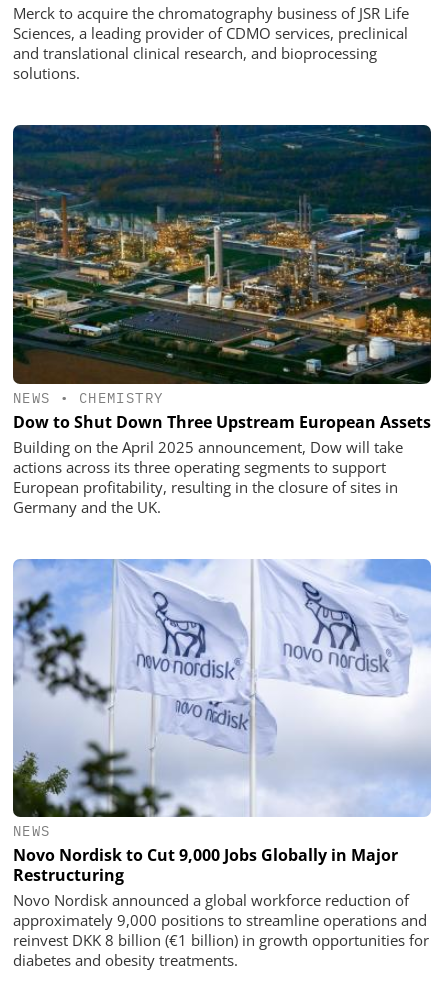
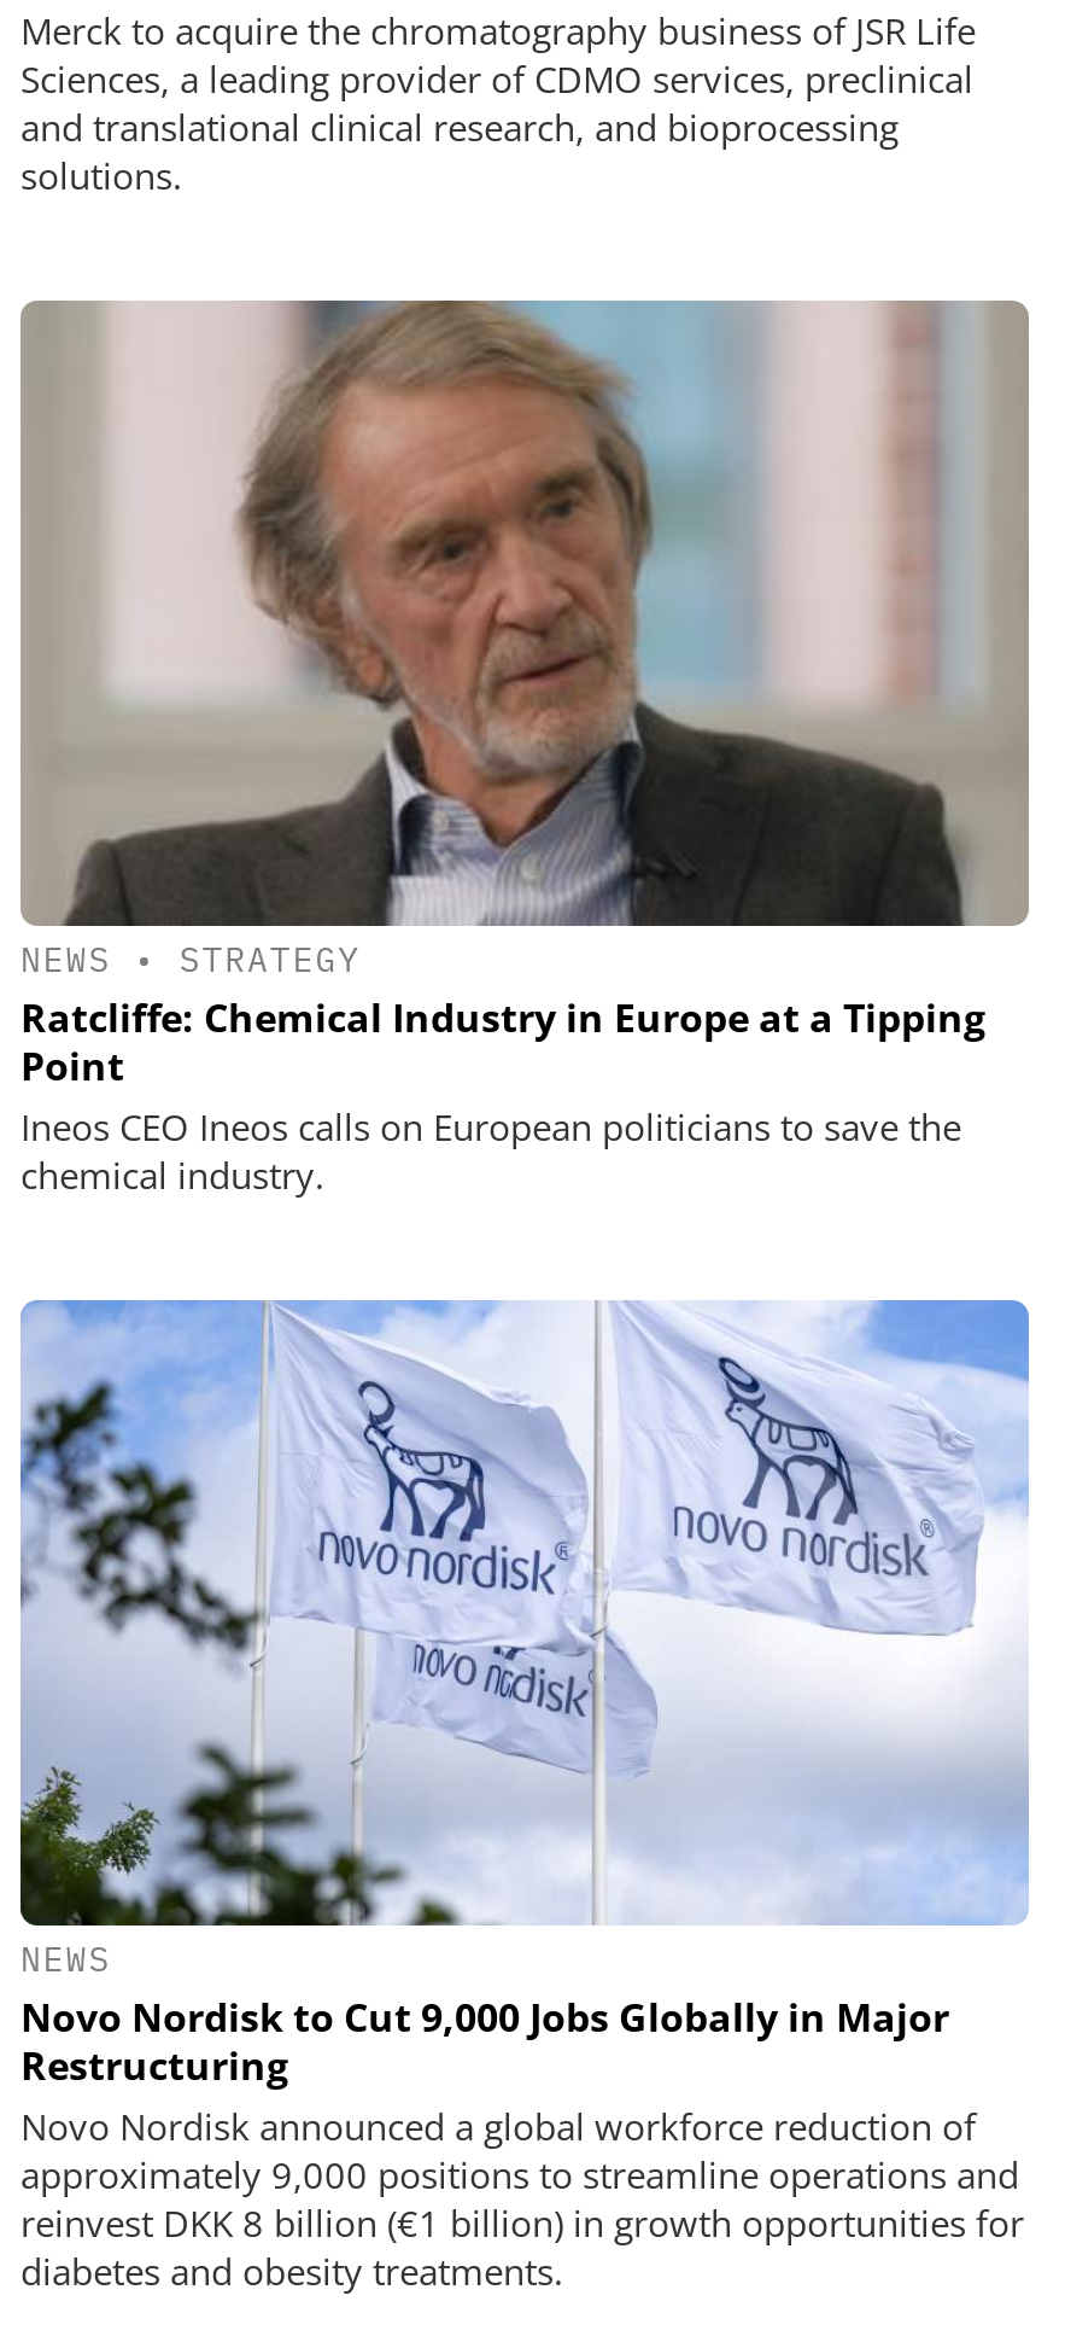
[13,124,431,517] [image] | NEWS • CHEMISTRY | Dow to Shut Down Three Upstream European Assets | Building on the April 2025 announcement, Dow will take | actions across its three operating segments to support | European profitability, resulting in the closure of sites in | Germany and the UK. -> [21,299,1026,1199] [image] | NEWS • STRATEGY | Ratcliffe: Chemical Industry in Europe at a Tipping | Point | Ineos CEO Ineos calls on European politicians to save the | chemical industry.

